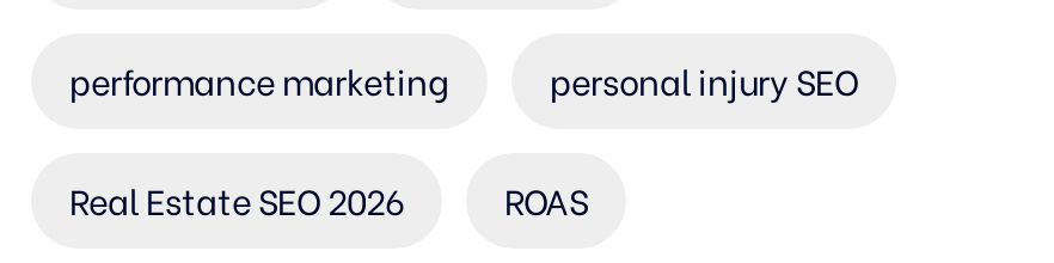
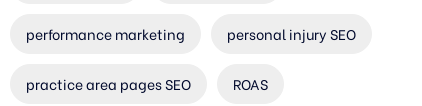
[69,174,404,224] Real Estate SEO 2026 -> [26,73,191,94] practice area pages SEO

